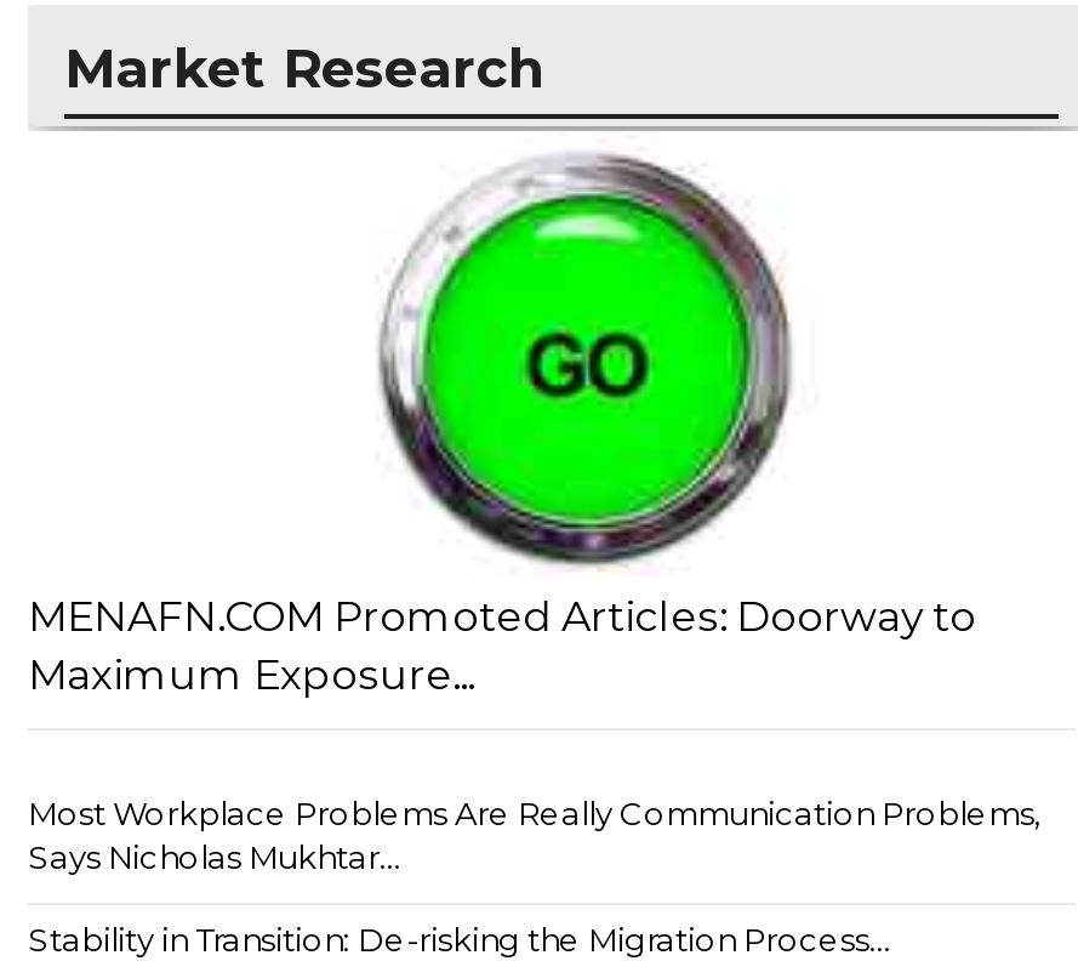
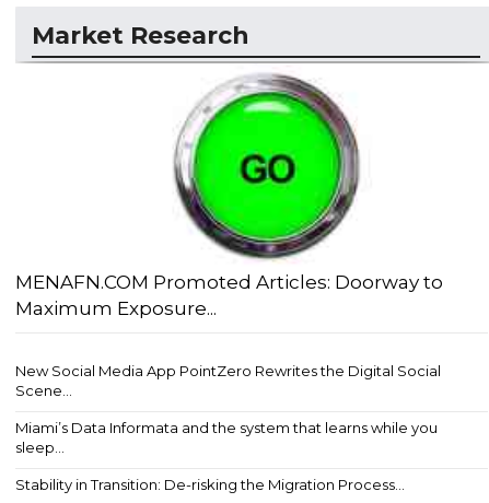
[28,792,1042,875] Most Workplace Problems Are Really Communication Problems, | Says Nicholas Mukhtar... -> [15,361,441,455] New Social Media App PointZero Rewrites the Digital Social | Scene... | Miami’s Data Informata and the system that learns while you | sleep...

